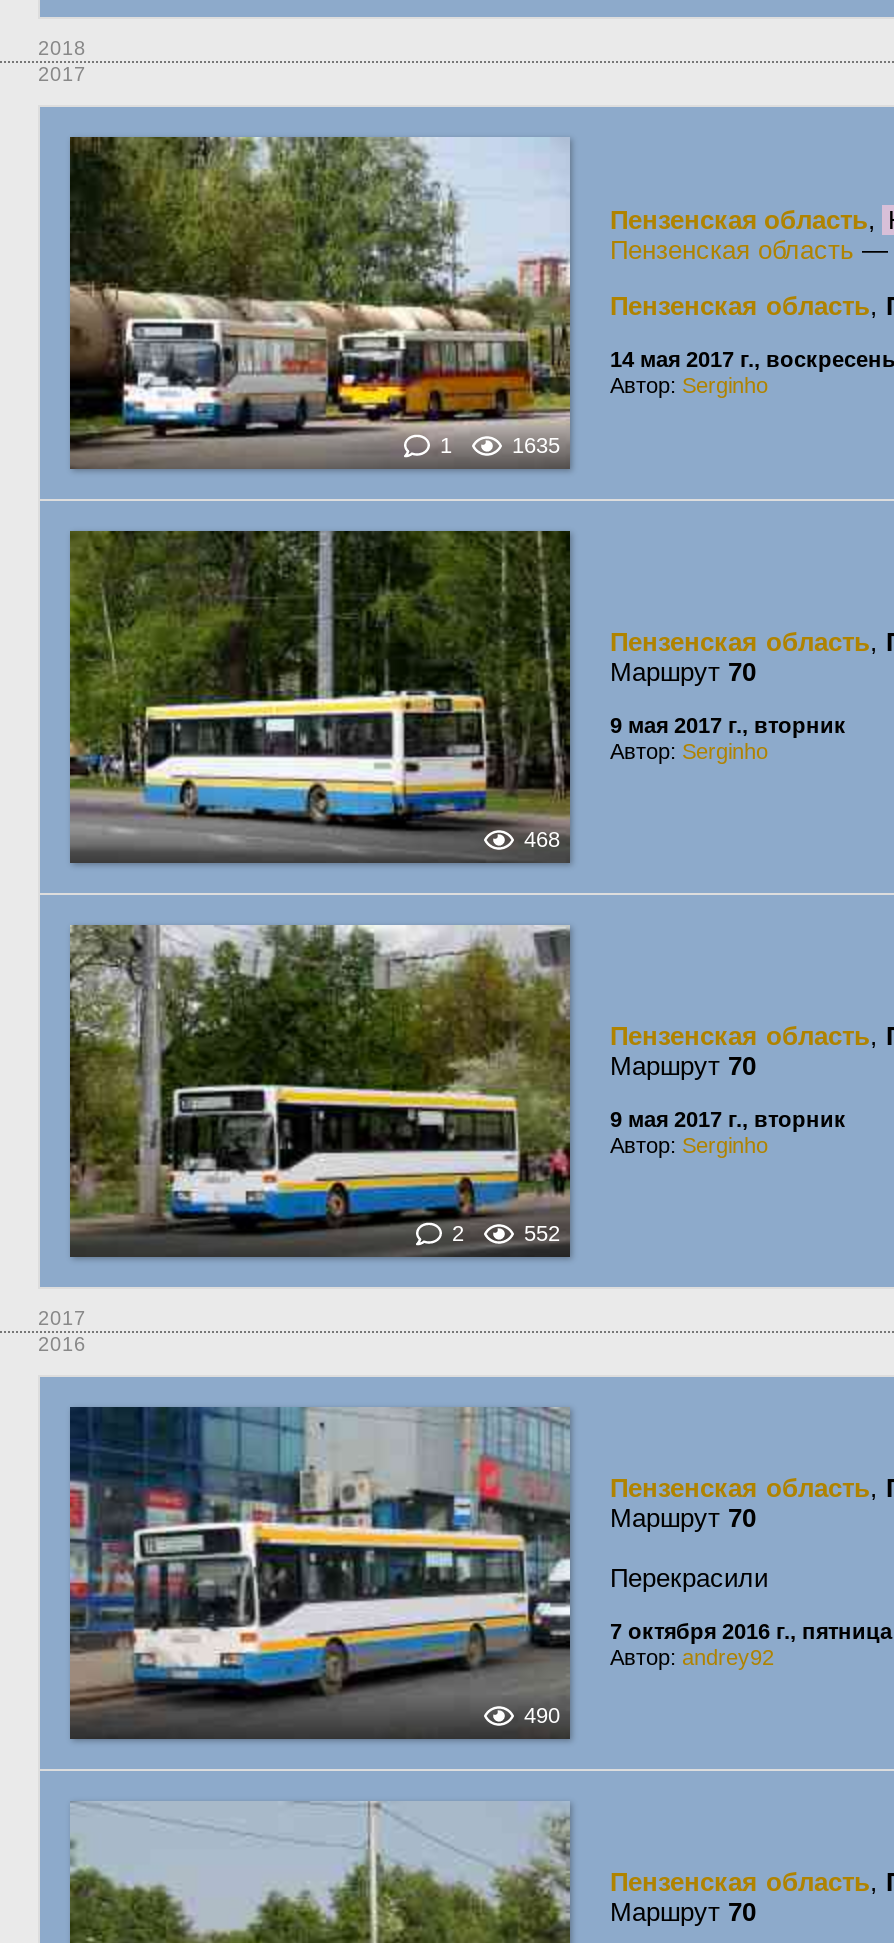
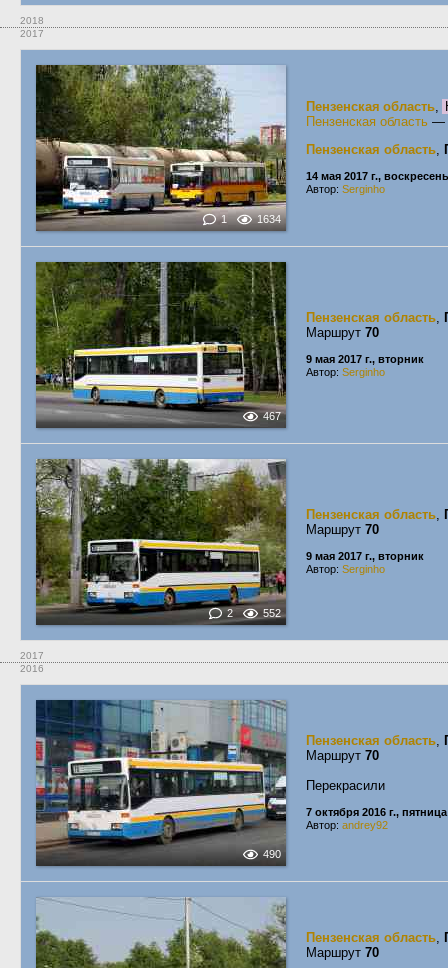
[512,433,560,457] 1635 -> [257,213,281,225] 1634
[524,827,560,851] 468 -> [263,410,281,422] 467

